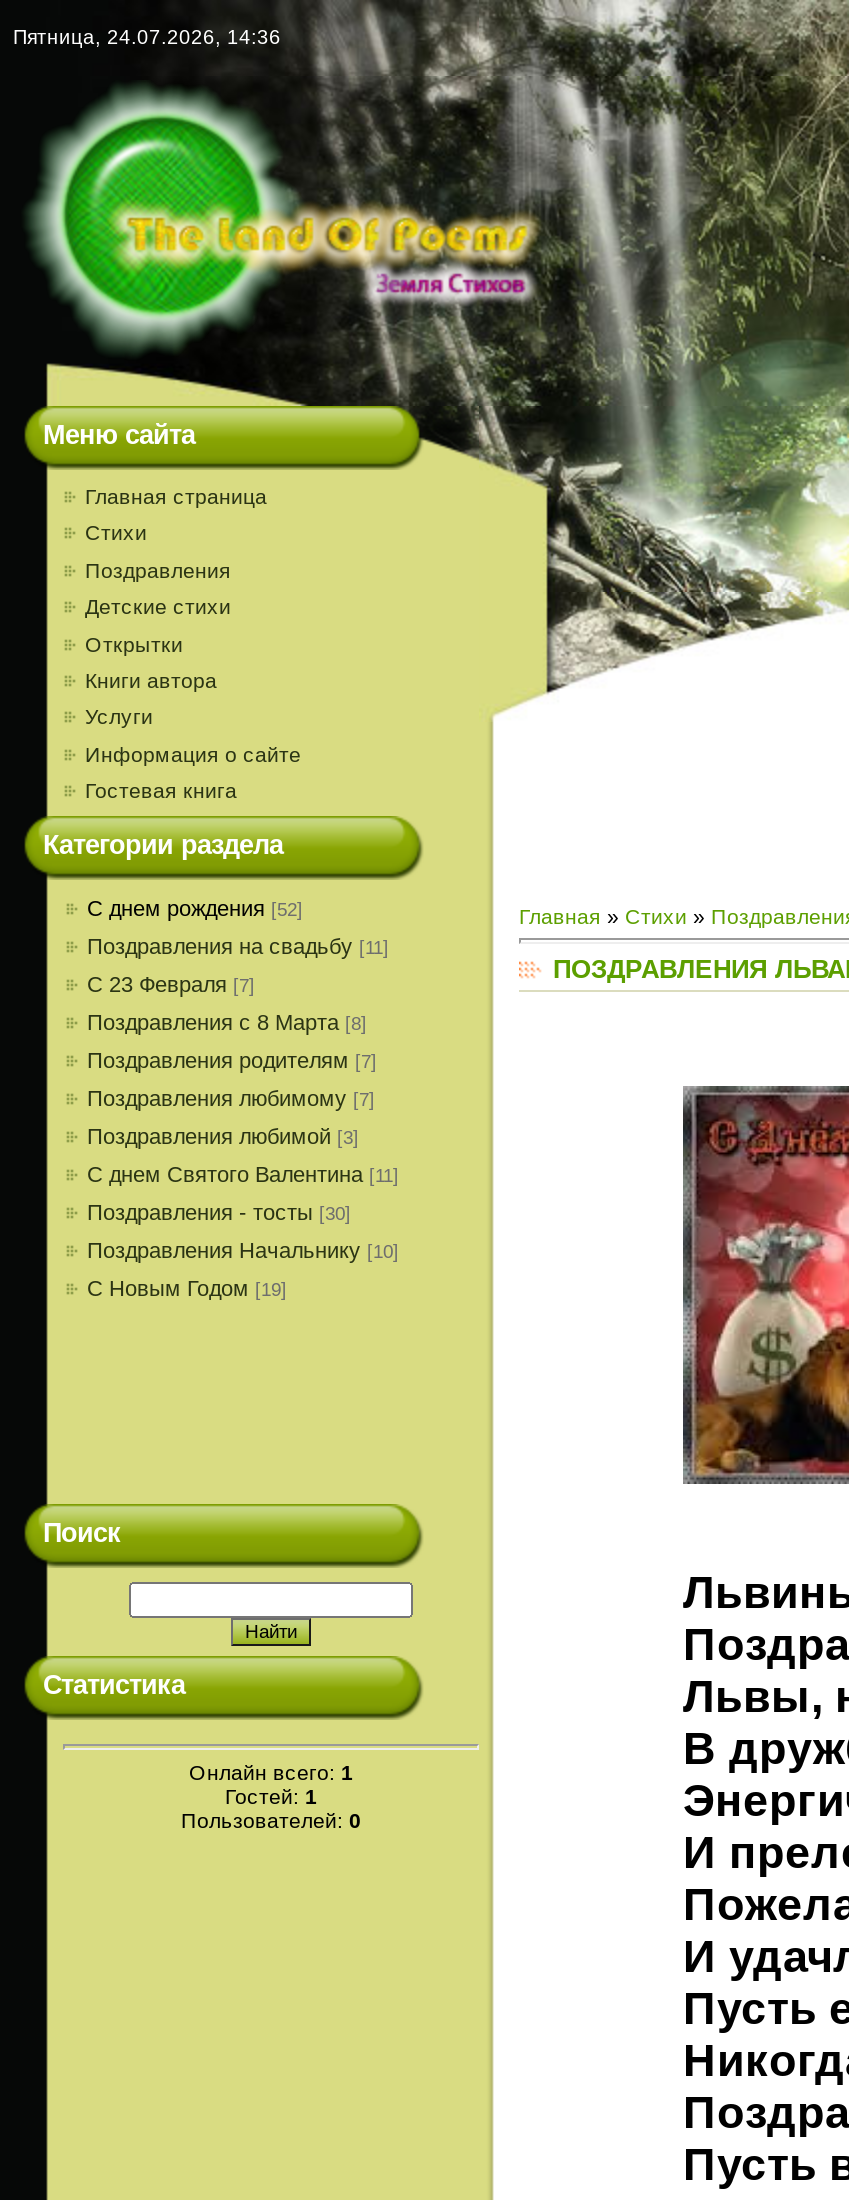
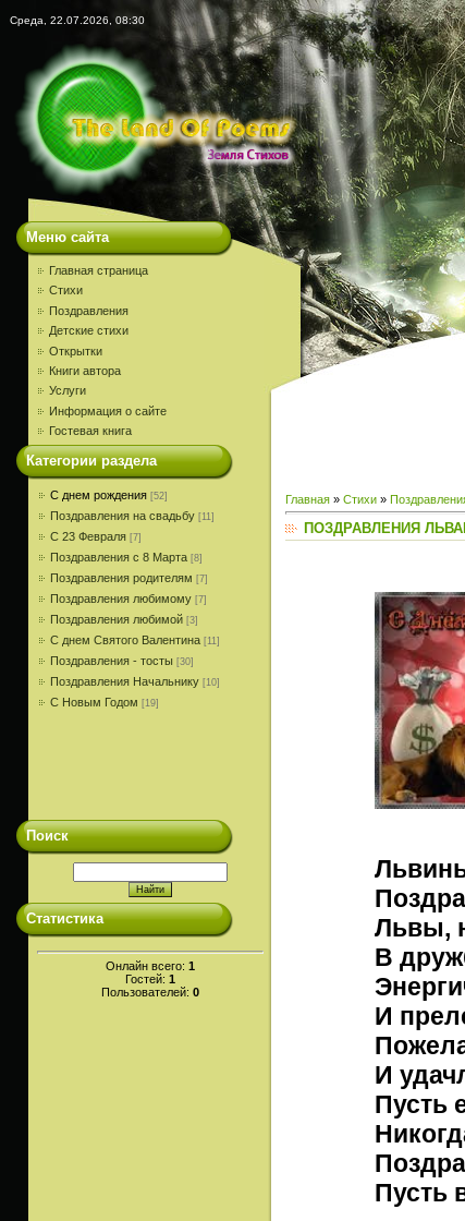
[13,26,281,48] Пятница, 24.07.2026, 14:36 -> [10,14,145,26] Среда, 22.07.2026, 08:30

